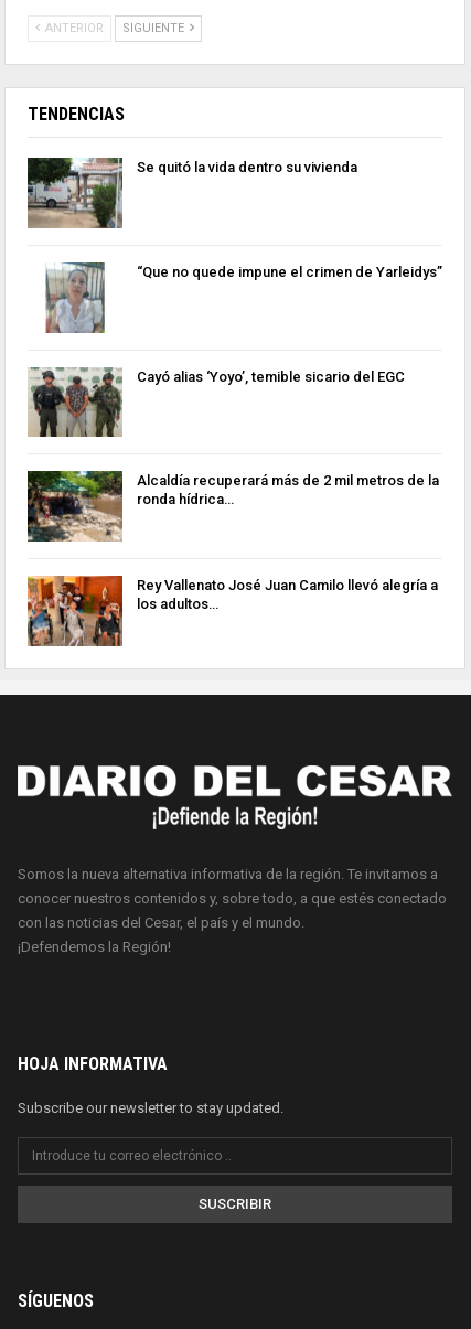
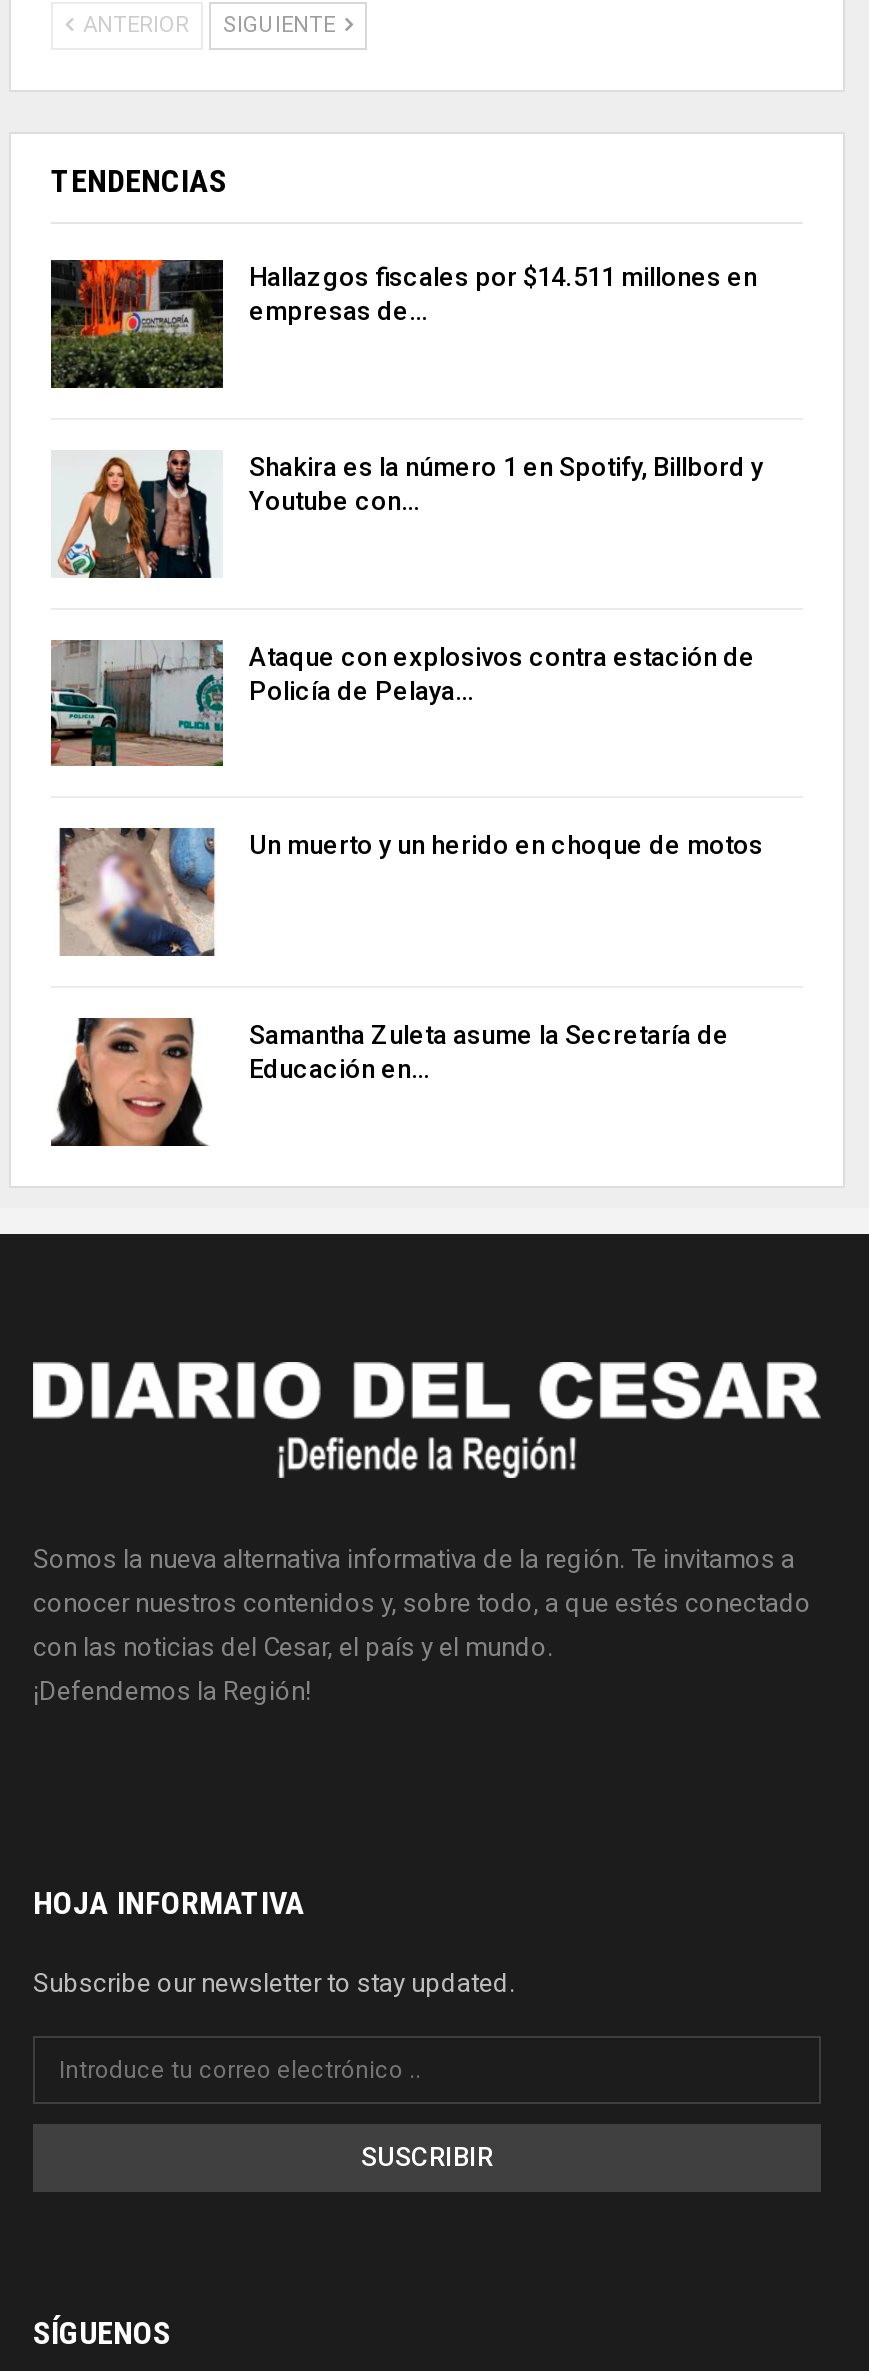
[26,157,357,229] [image] | Se quitó la vida dentro su vivienda -> [49,258,757,390] [image] | Hallazgos fiscales por $14.511 millones en | empresas de…
[31,261,442,334] [image] | “Que no quede impune el crimen de Yarleidys” -> [53,450,763,580] [image] | Shakira es la número 1 en Spotify, Billbord y | Youtube con…
[28,367,405,438] [image] | Cayó alias ‘Yoyo’, temible sicario del EGC -> [49,640,755,768] [image] | Ataque con explosivos contra estación de | Policía de Pelaya…
[26,470,439,543] [image] | Alcaldía recuperará más de 2 mil metros de la | ronda hídrica… -> [51,826,763,958] [image] | Un muerto y un herido en choque de motos
[26,575,438,647] [image] | Rey Vallenato José Juan Camilo llevó alegría a | los adultos… -> [51,1016,729,1148] [image] | Samantha Zuleta asume la Secretaría de | Educación en…

